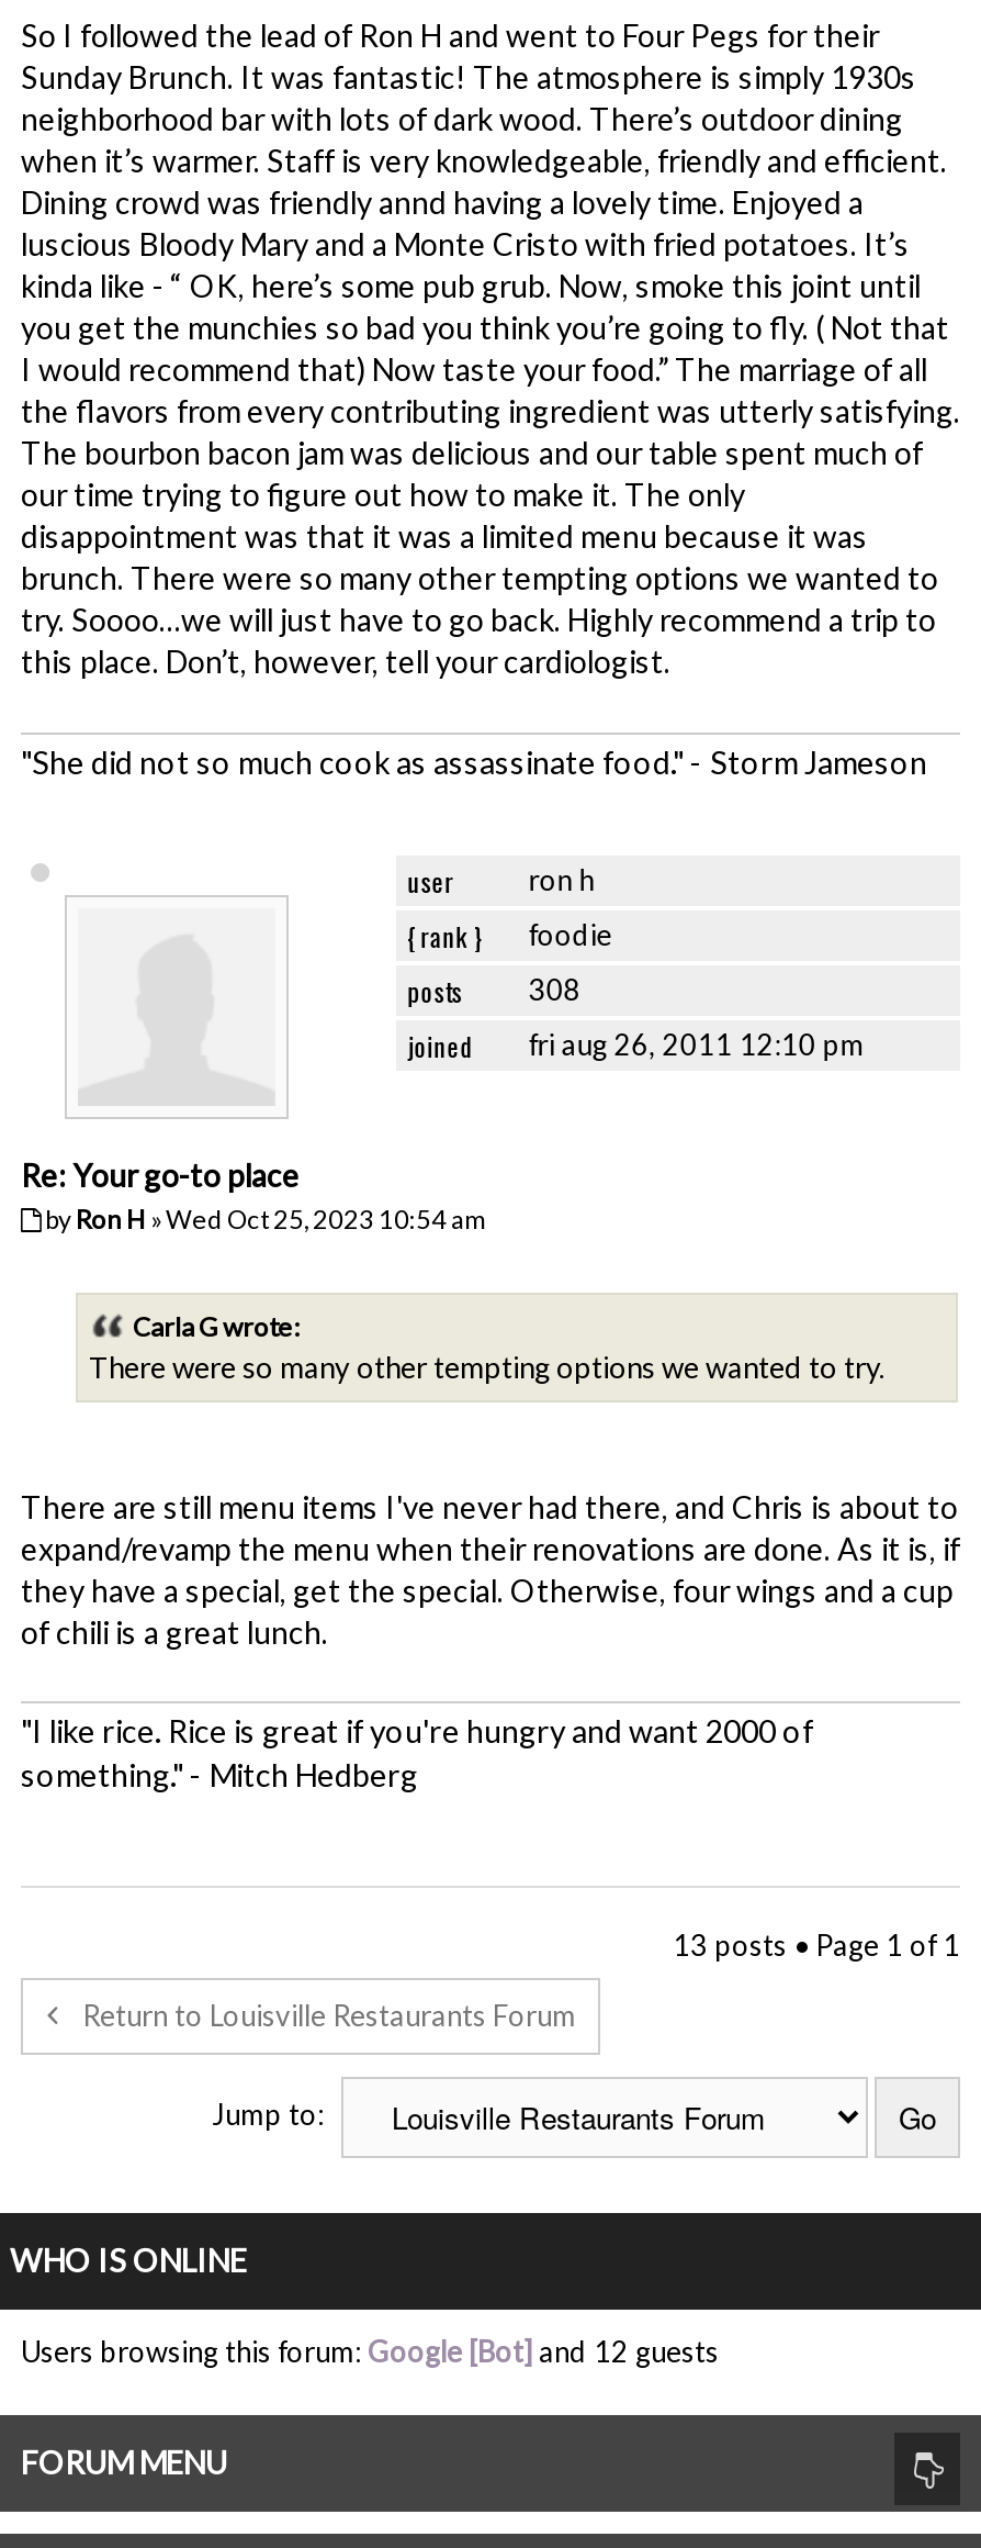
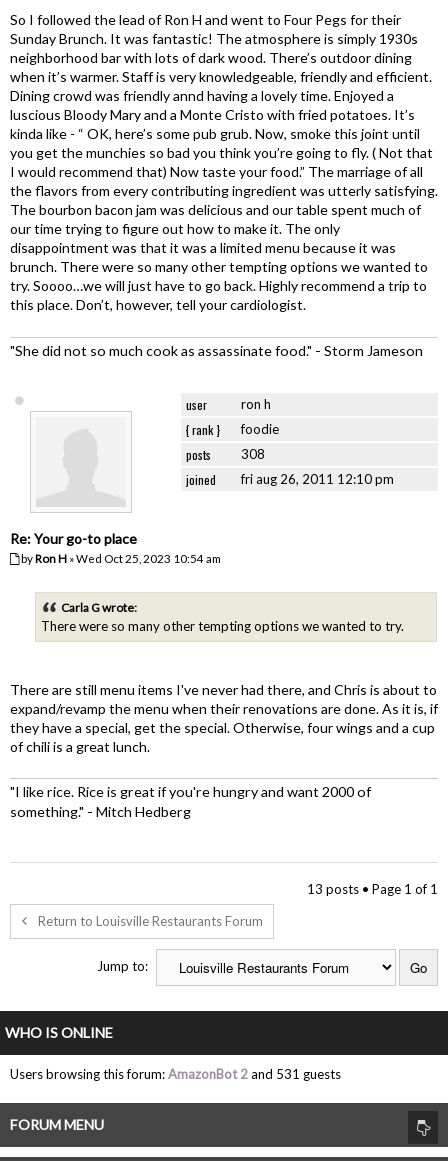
[21,2334,719,2369] Users browsing this forum: Google [Bot] and 12 guests -> [10,1066,341,1082] Users browsing this forum: AmazonBot 2 and 531 guests

